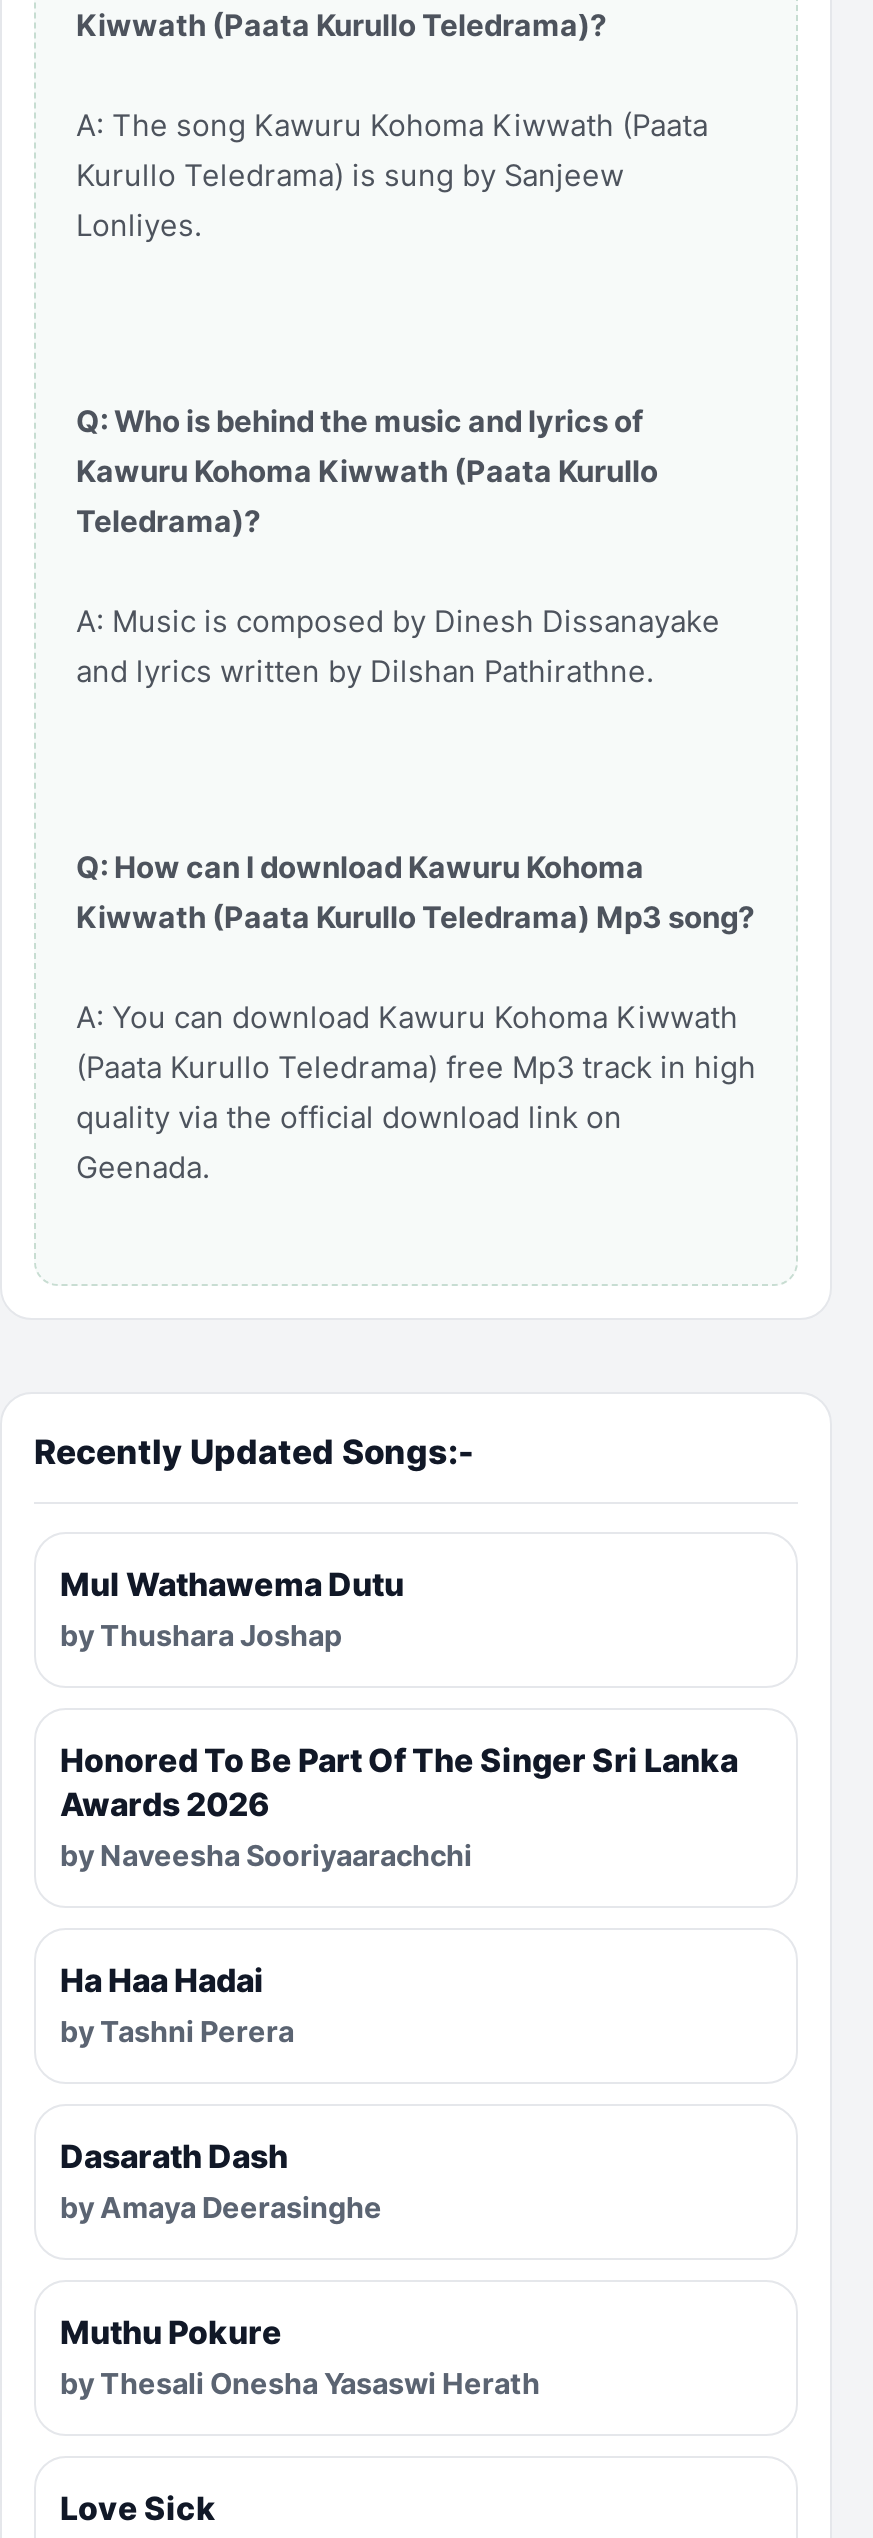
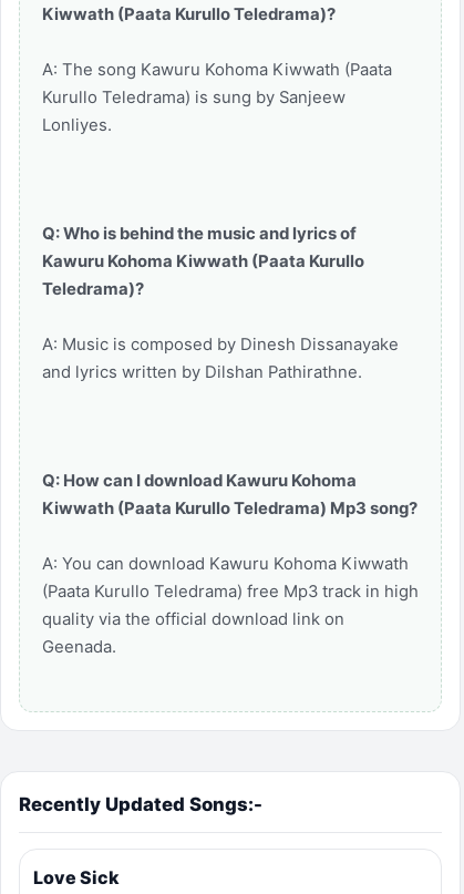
[60,1564,738,2400] Mul Wathawema Dutu | by Thushara Joshap | Honored To Be Part Of The Singer Sri Lanka | Awards 2026 | by Naveesha Sooriyaarachchi | Ha Haa Hadai | by Tashni Perera | Dasarath Dash | by Amaya Deerasinghe | Muthu Pokure | by Thesali Onesha Yasaswi Herath -> none

